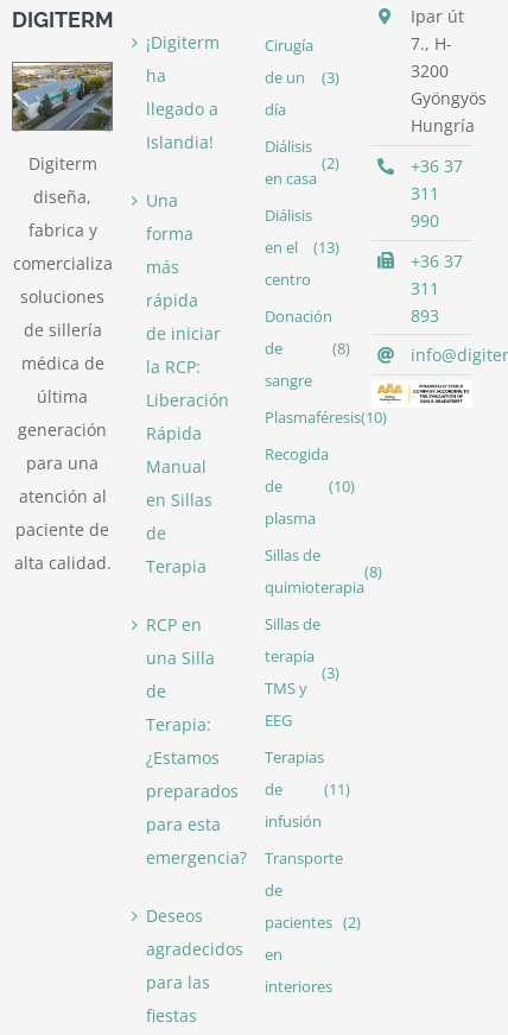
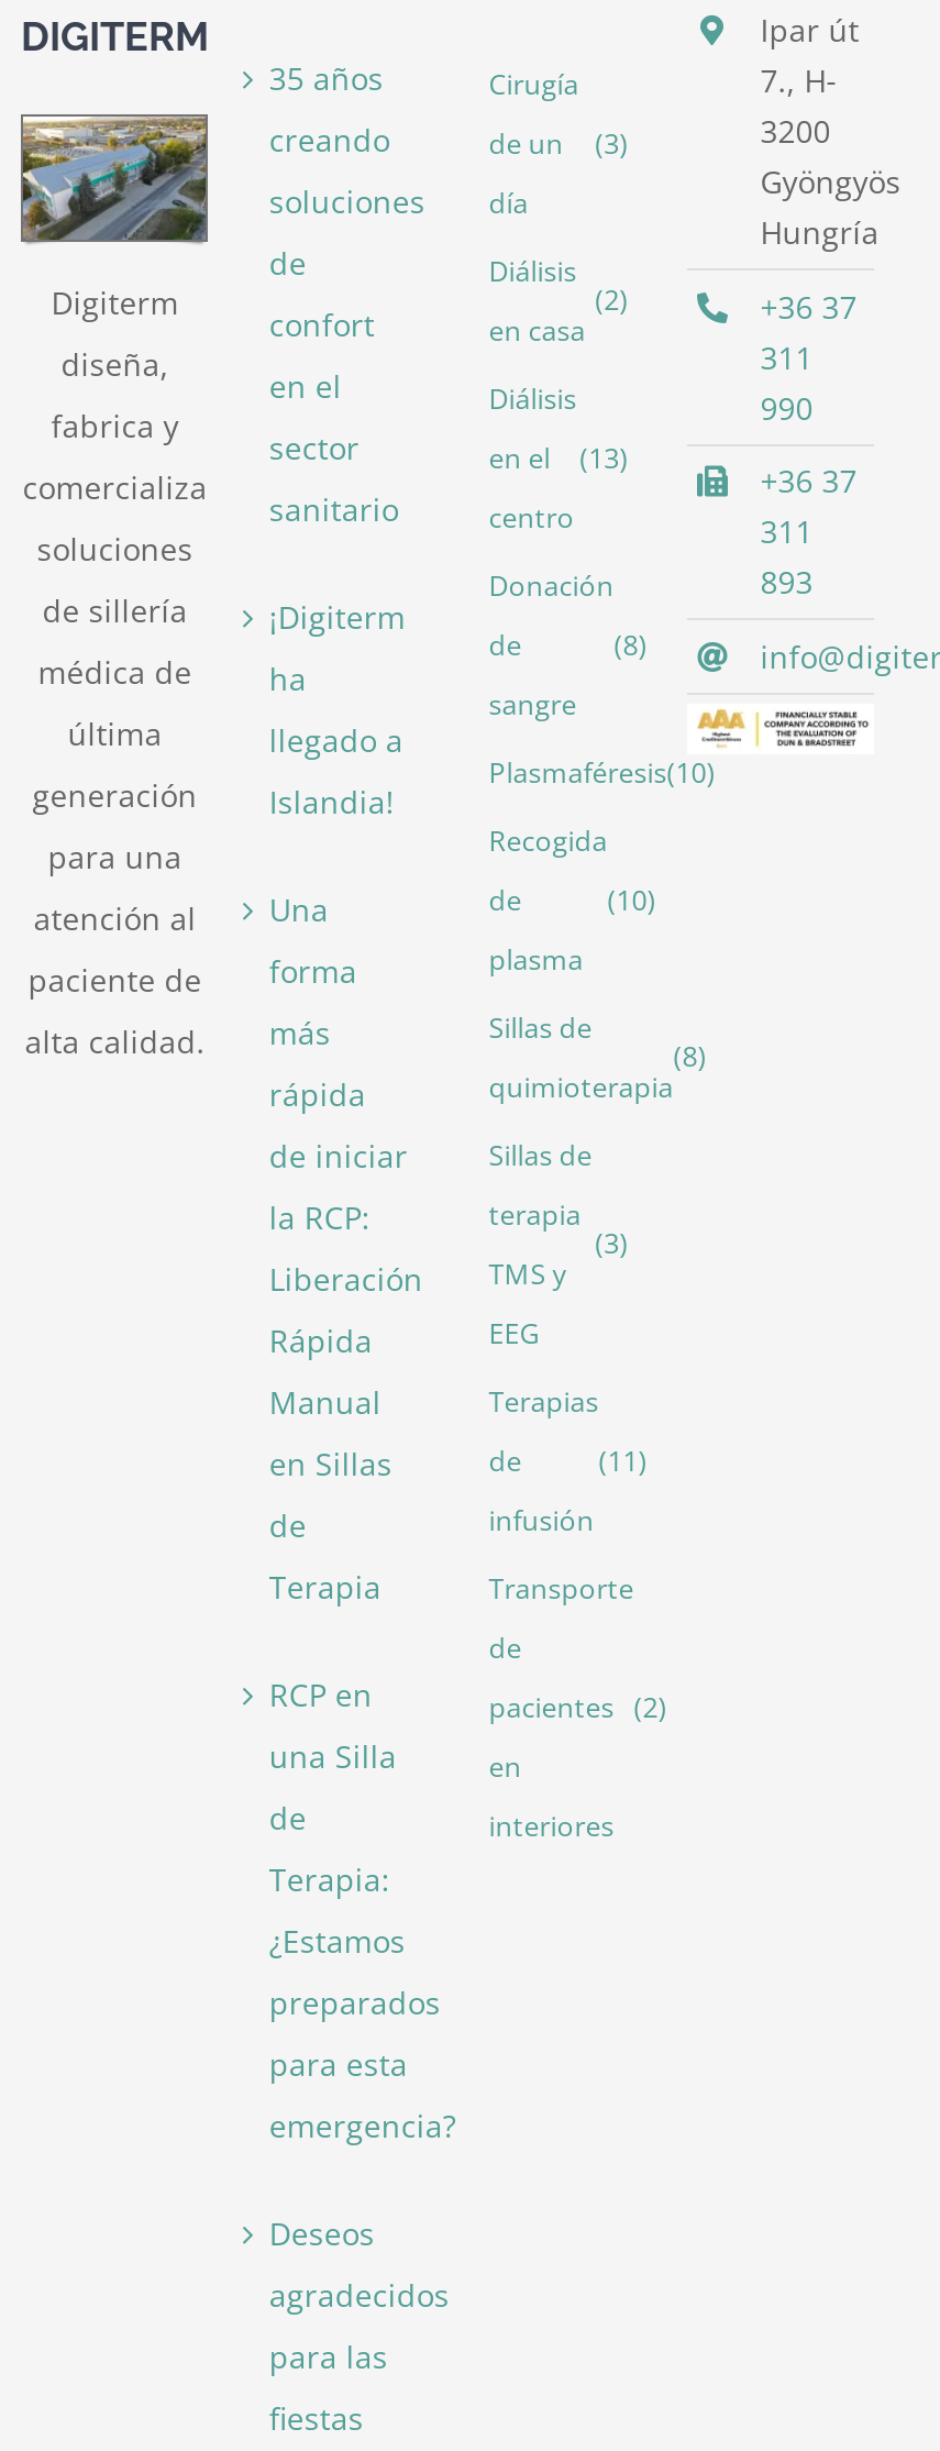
none -> [269,57,425,530] 35 años | creando | soluciones | de | confort | en el | sector | sanitario

